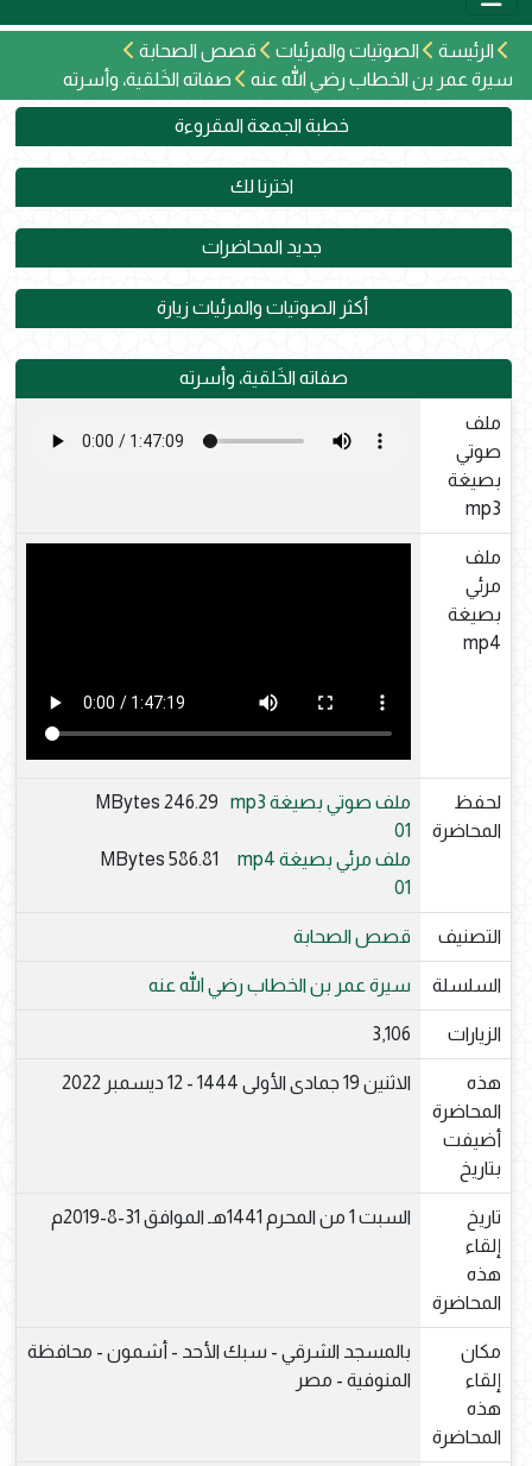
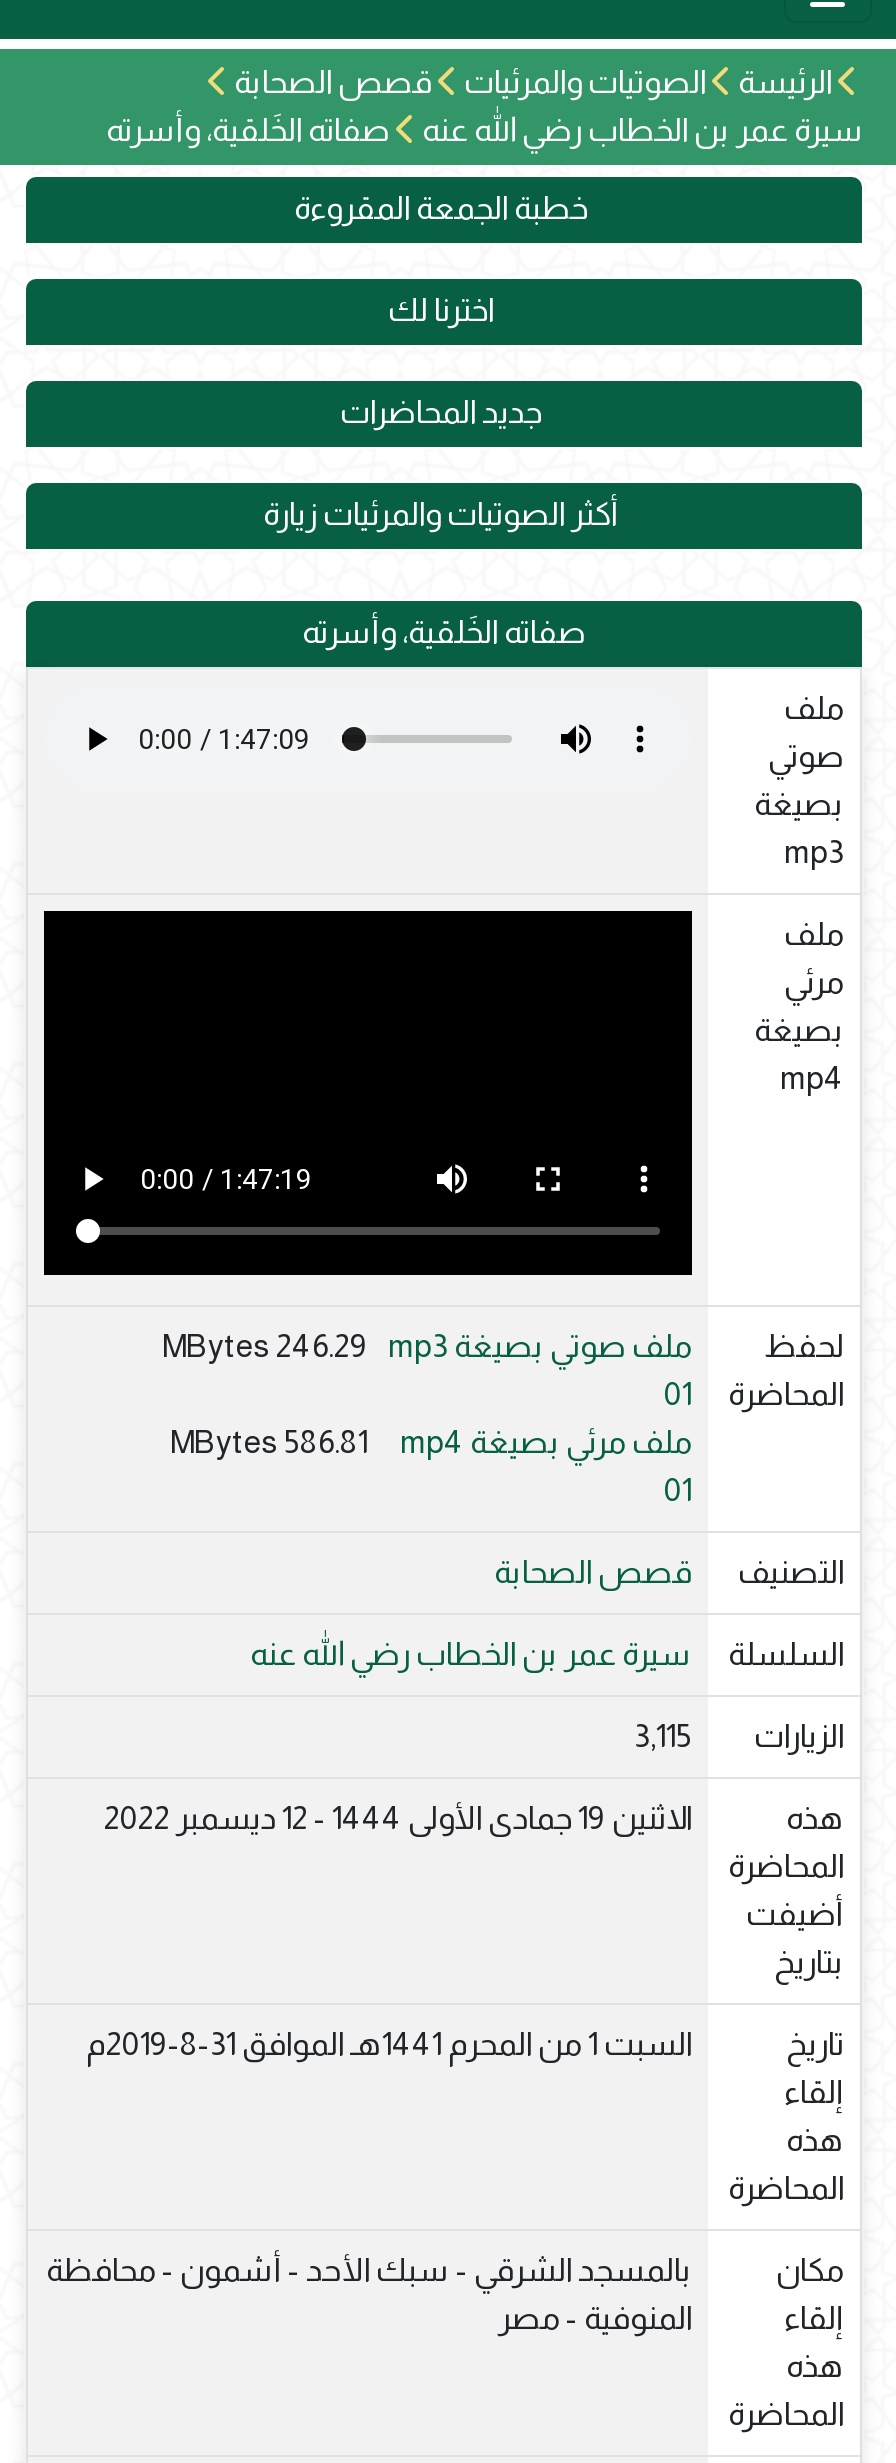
[372,1024,501,1044] الزيارات 3,106 -> [634,1719,844,1753] الزيارات 3,115

